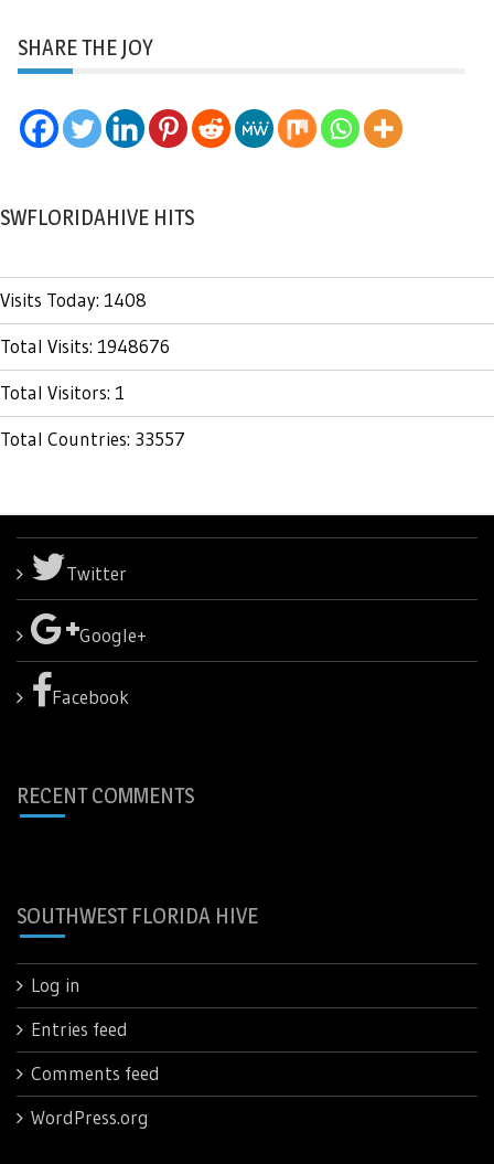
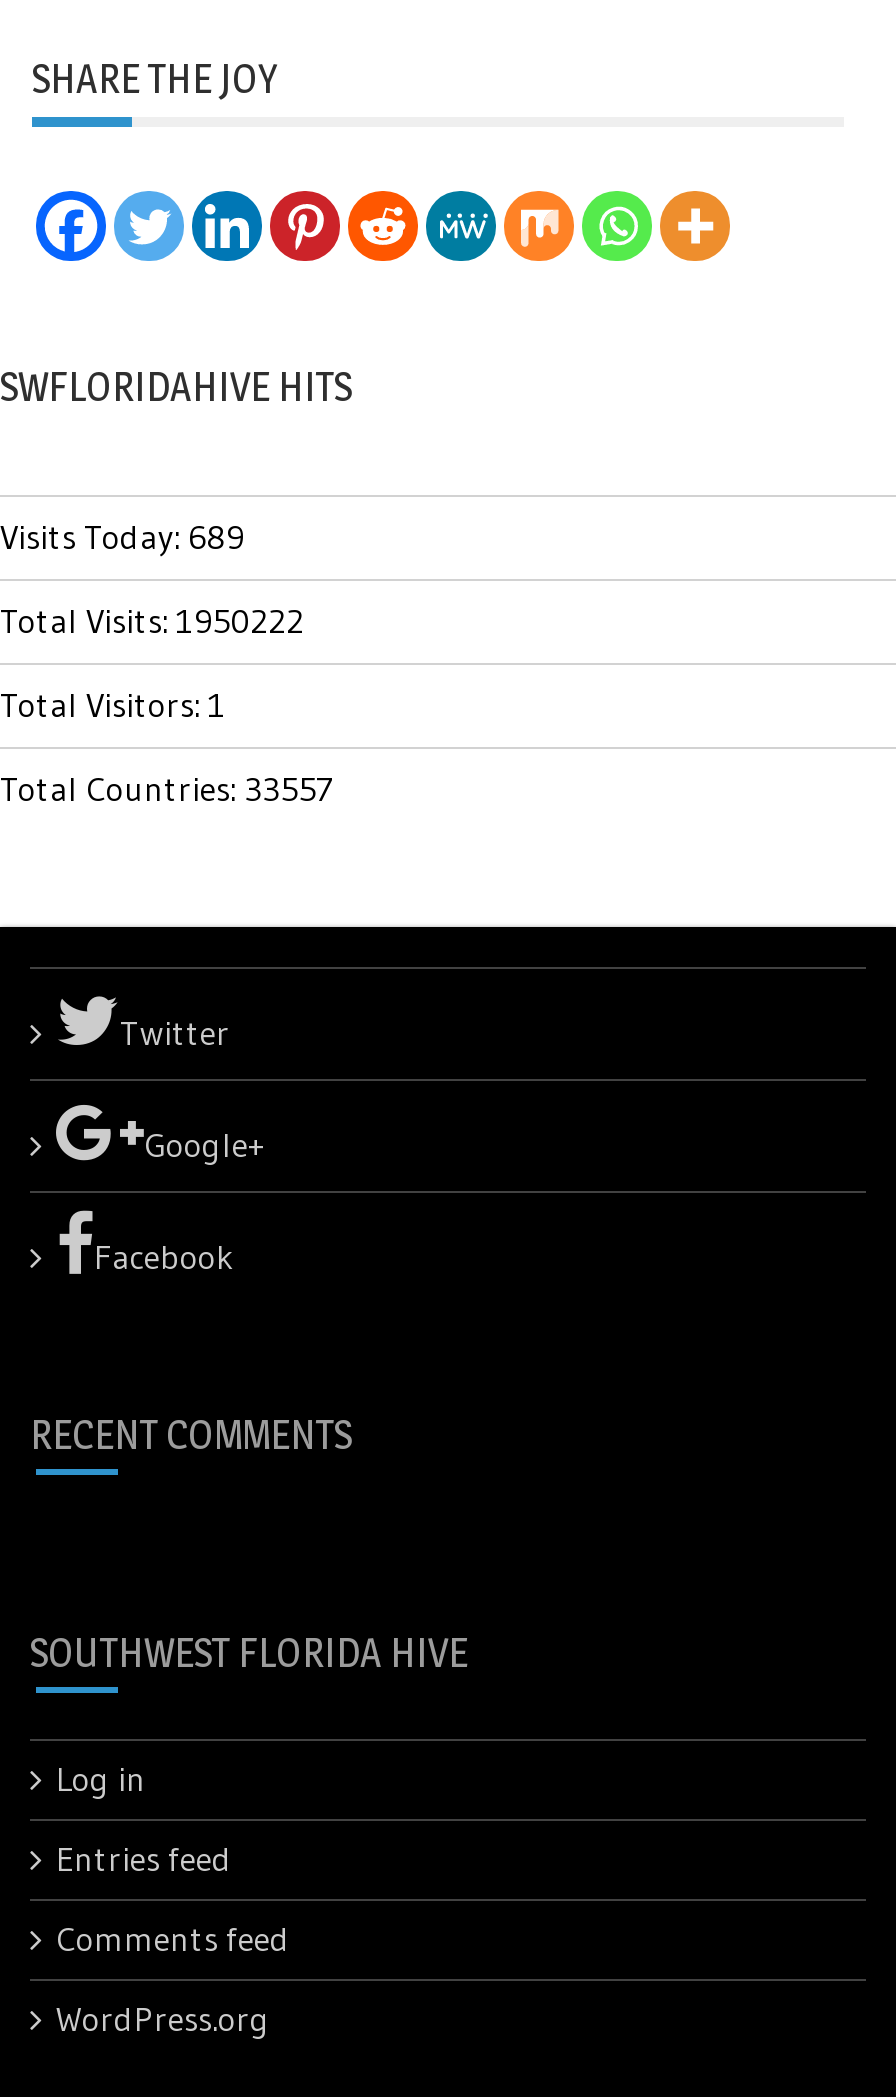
[0,288,147,311] Visits Today: 1408 -> [0,516,244,558] Visits Today: 689
[0,335,170,358] Total Visits: 1948676 -> [0,600,304,642] Total Visits: 1950222

